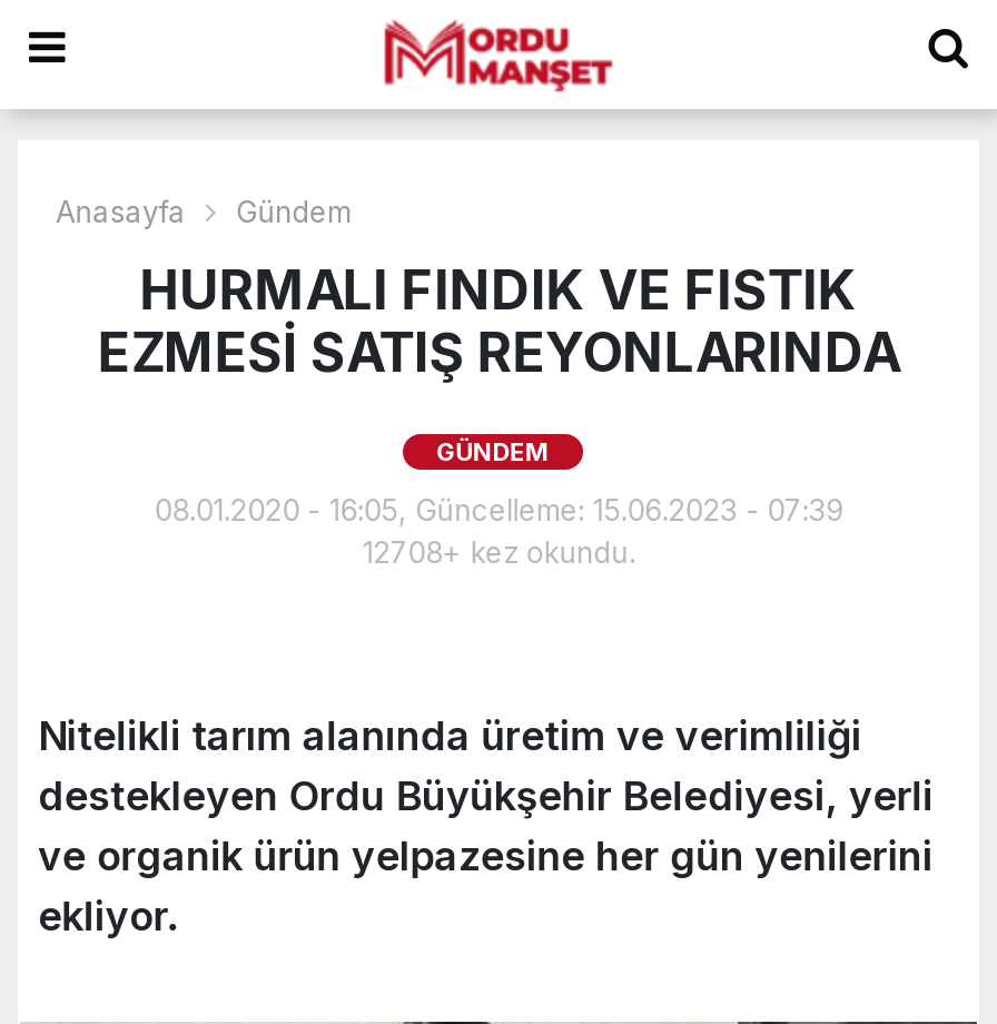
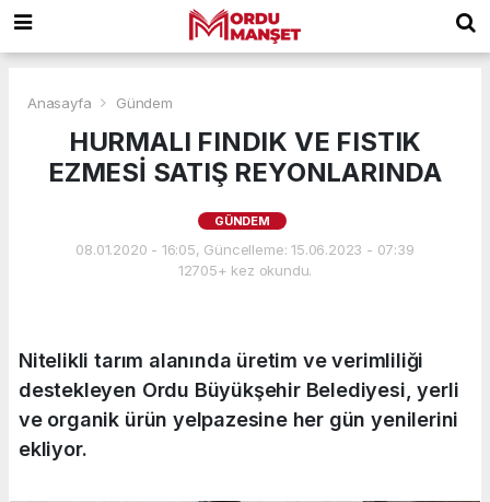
[362,534,635,569] 12708+ kez okundu. -> [178,261,312,279] 12705+ kez okundu.

